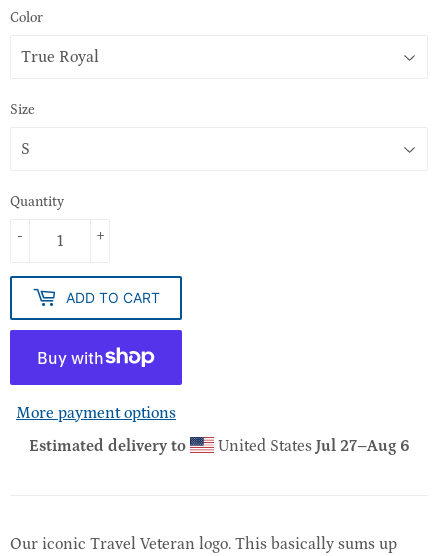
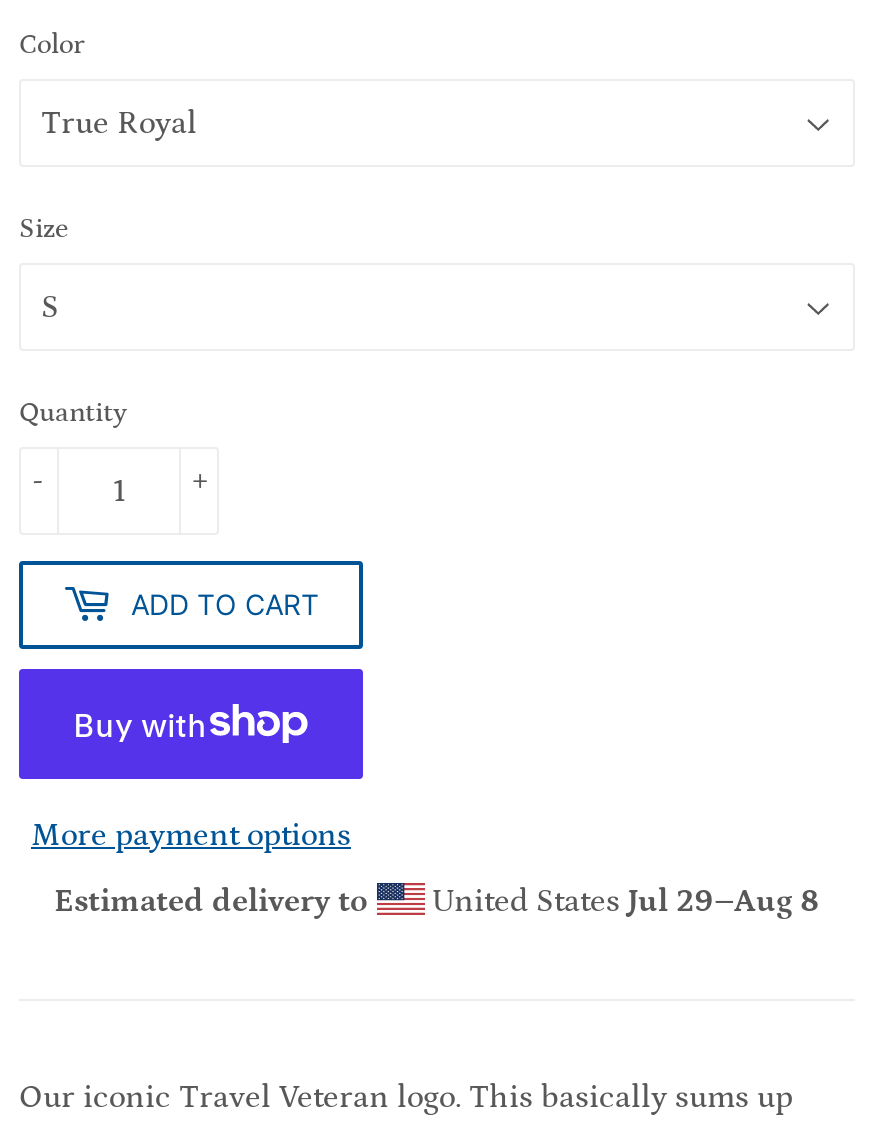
[213,436,409,454] United States Jul 27–Aug 6 -> [424,882,820,918] United States Jul 29–Aug 8

